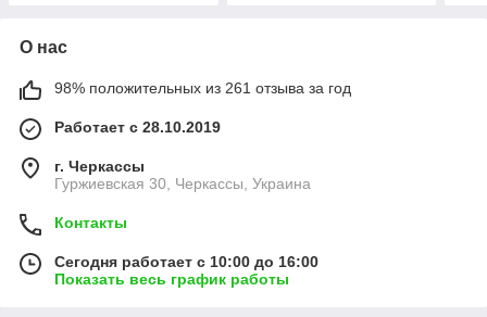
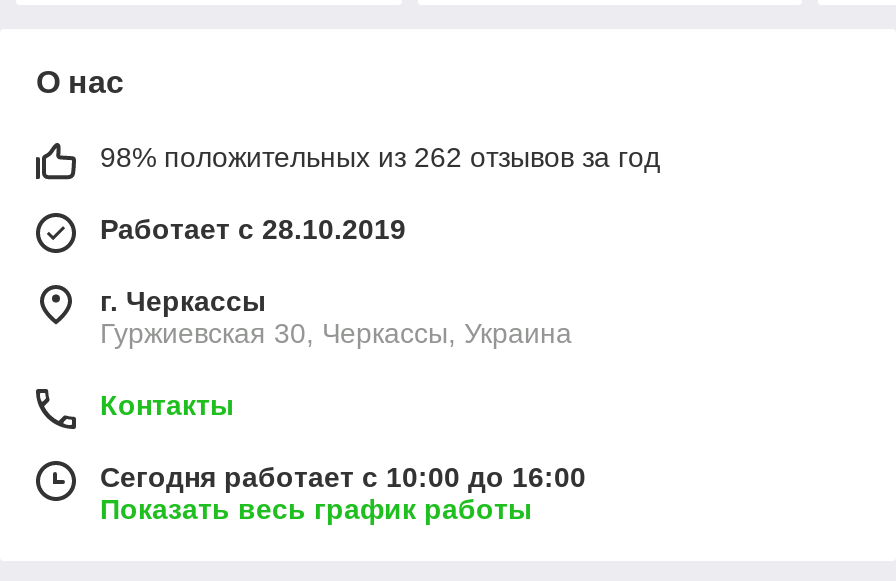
[54,79,351,96] 98% положительных из 261 отзыва за год -> [100,141,660,173] 98% положительных из 262 отзывов за год

